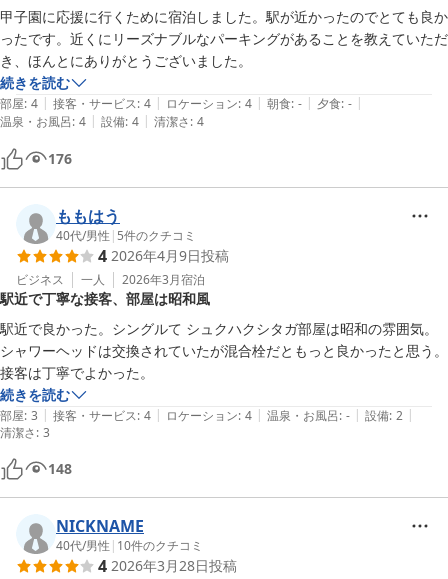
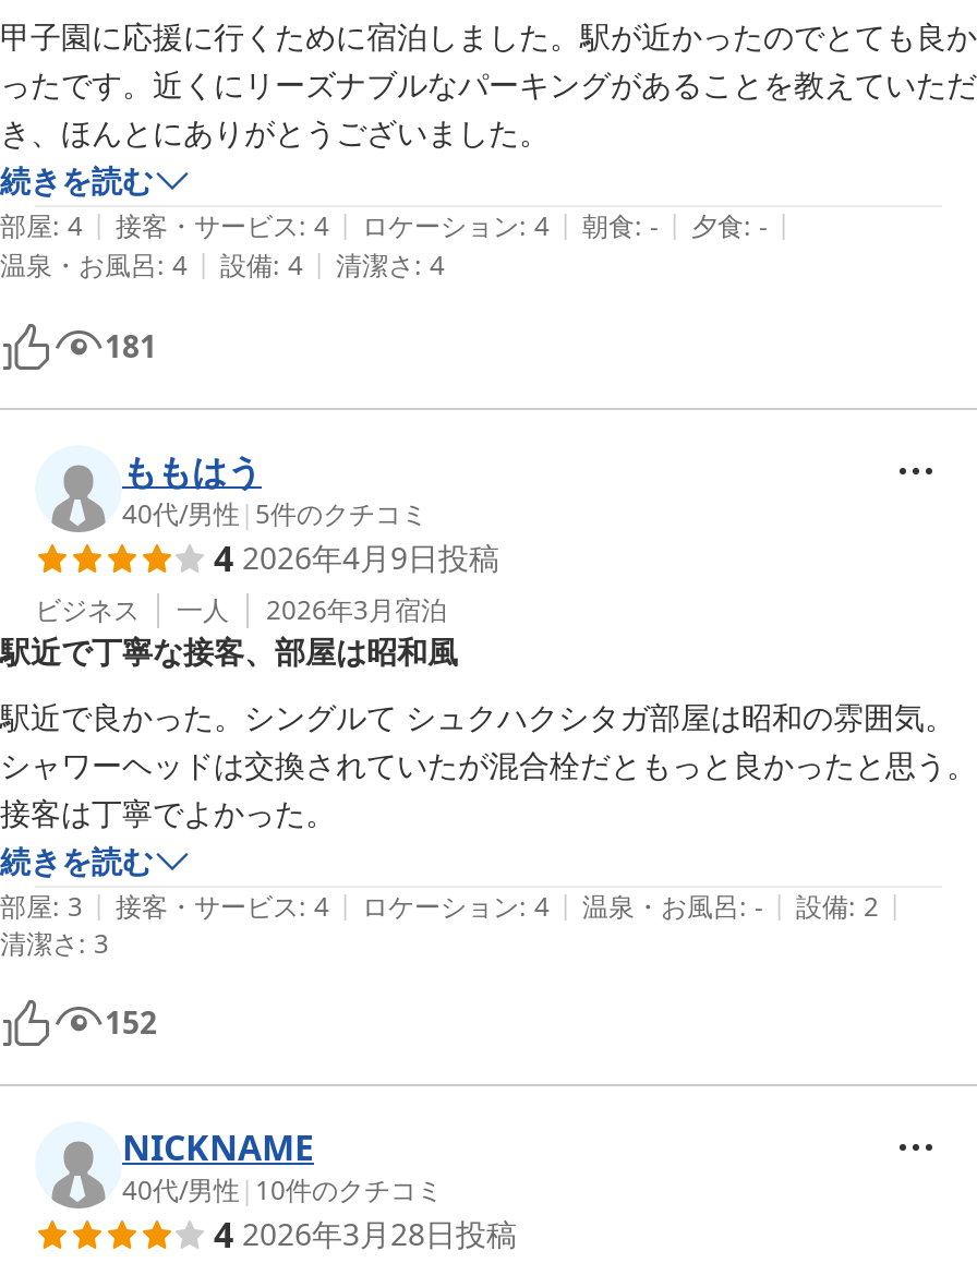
[48,149,72,168] 176 -> [105,325,157,366] 181
[48,459,72,478] 148 -> [105,1001,157,1043] 152

